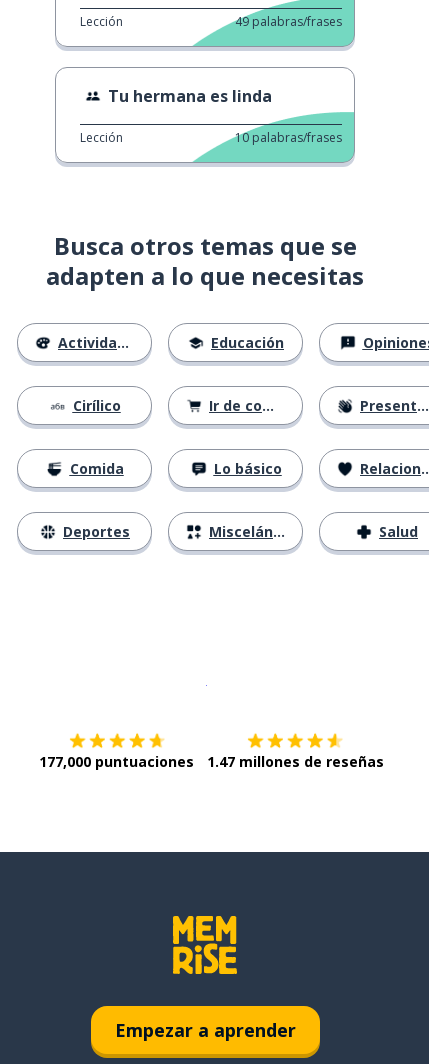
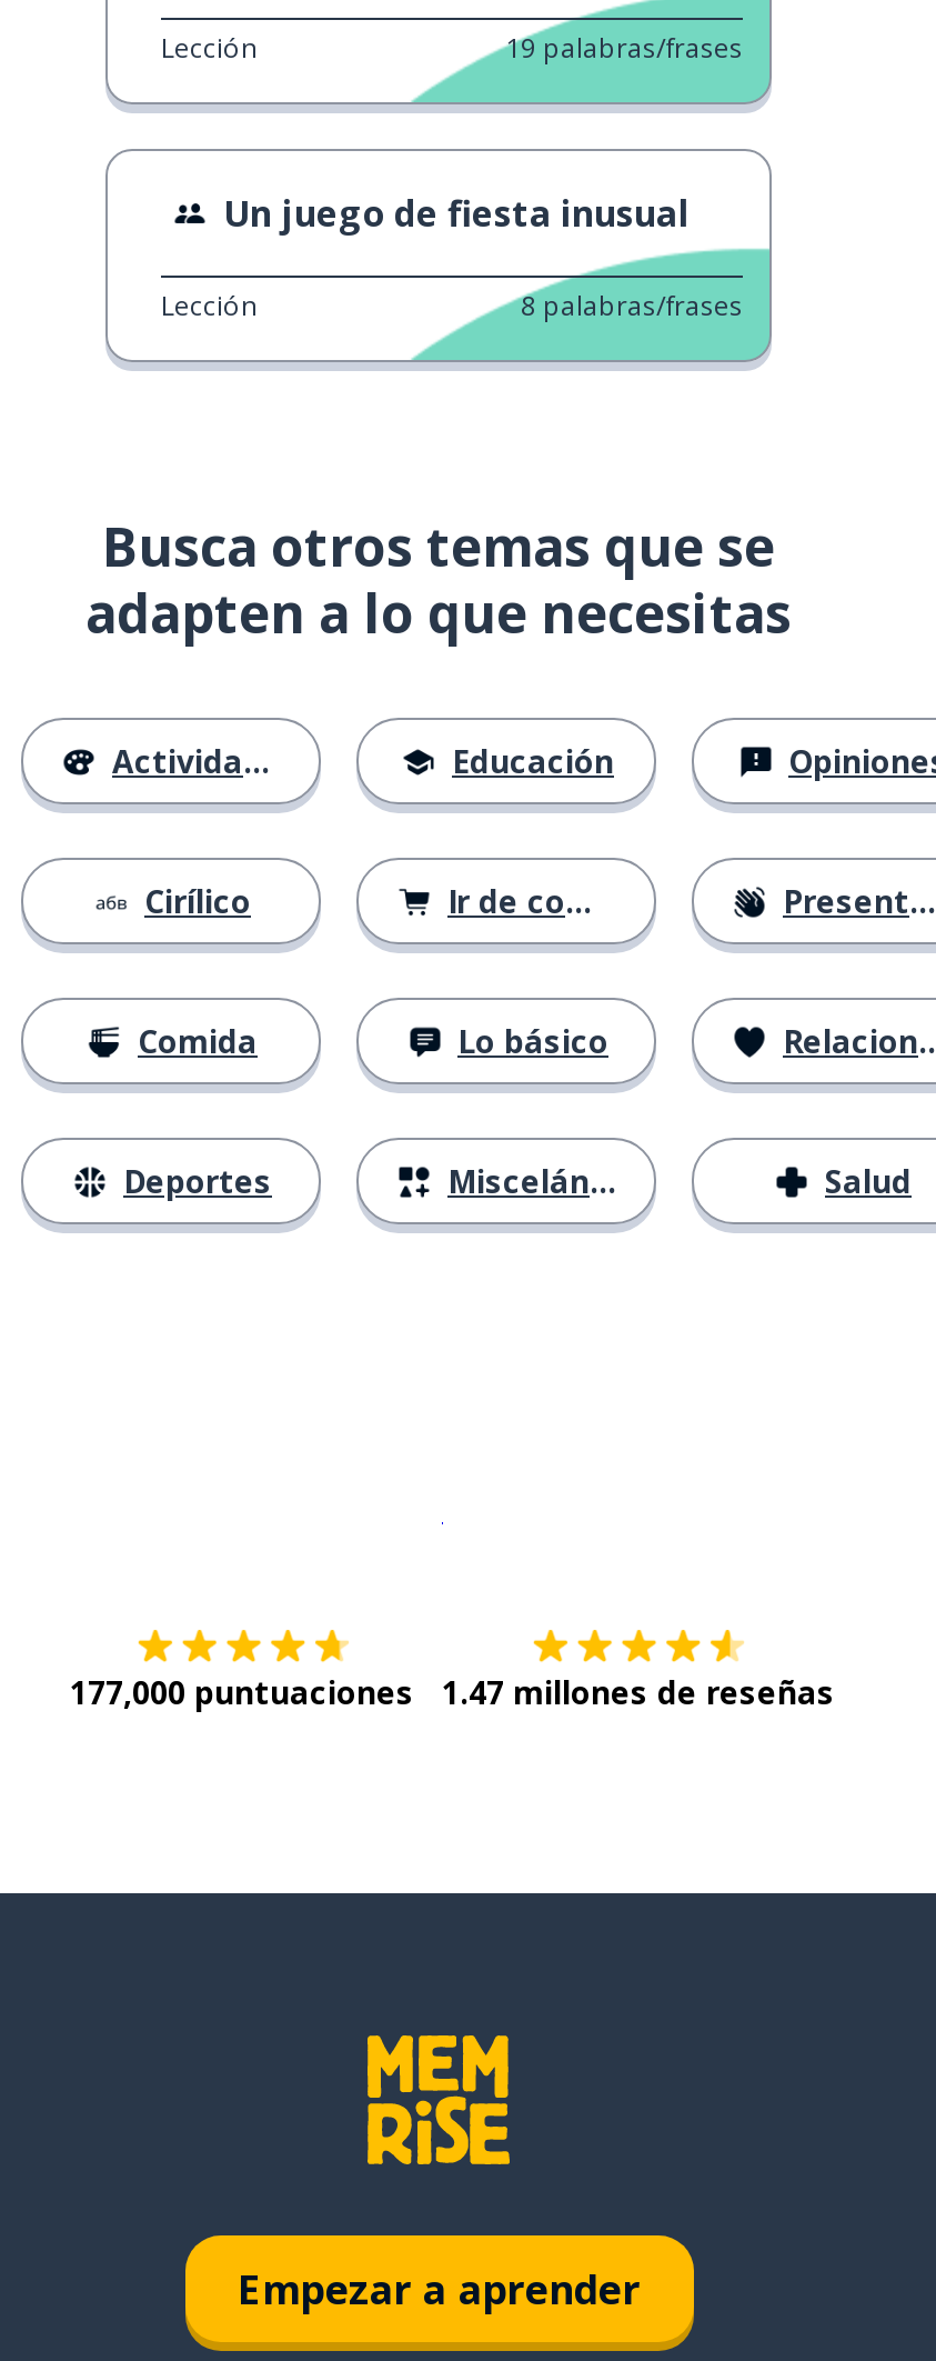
[235,13,342,30] 49 palabras/frases -> [505,28,743,66] 19 palabras/frases
[108,85,272,107] Tu hermana es linda -> [223,188,690,237] Un juego de fiesta inusual
[235,129,342,146] 10 palabras/frases -> [521,286,743,324] 8 palabras/frases

